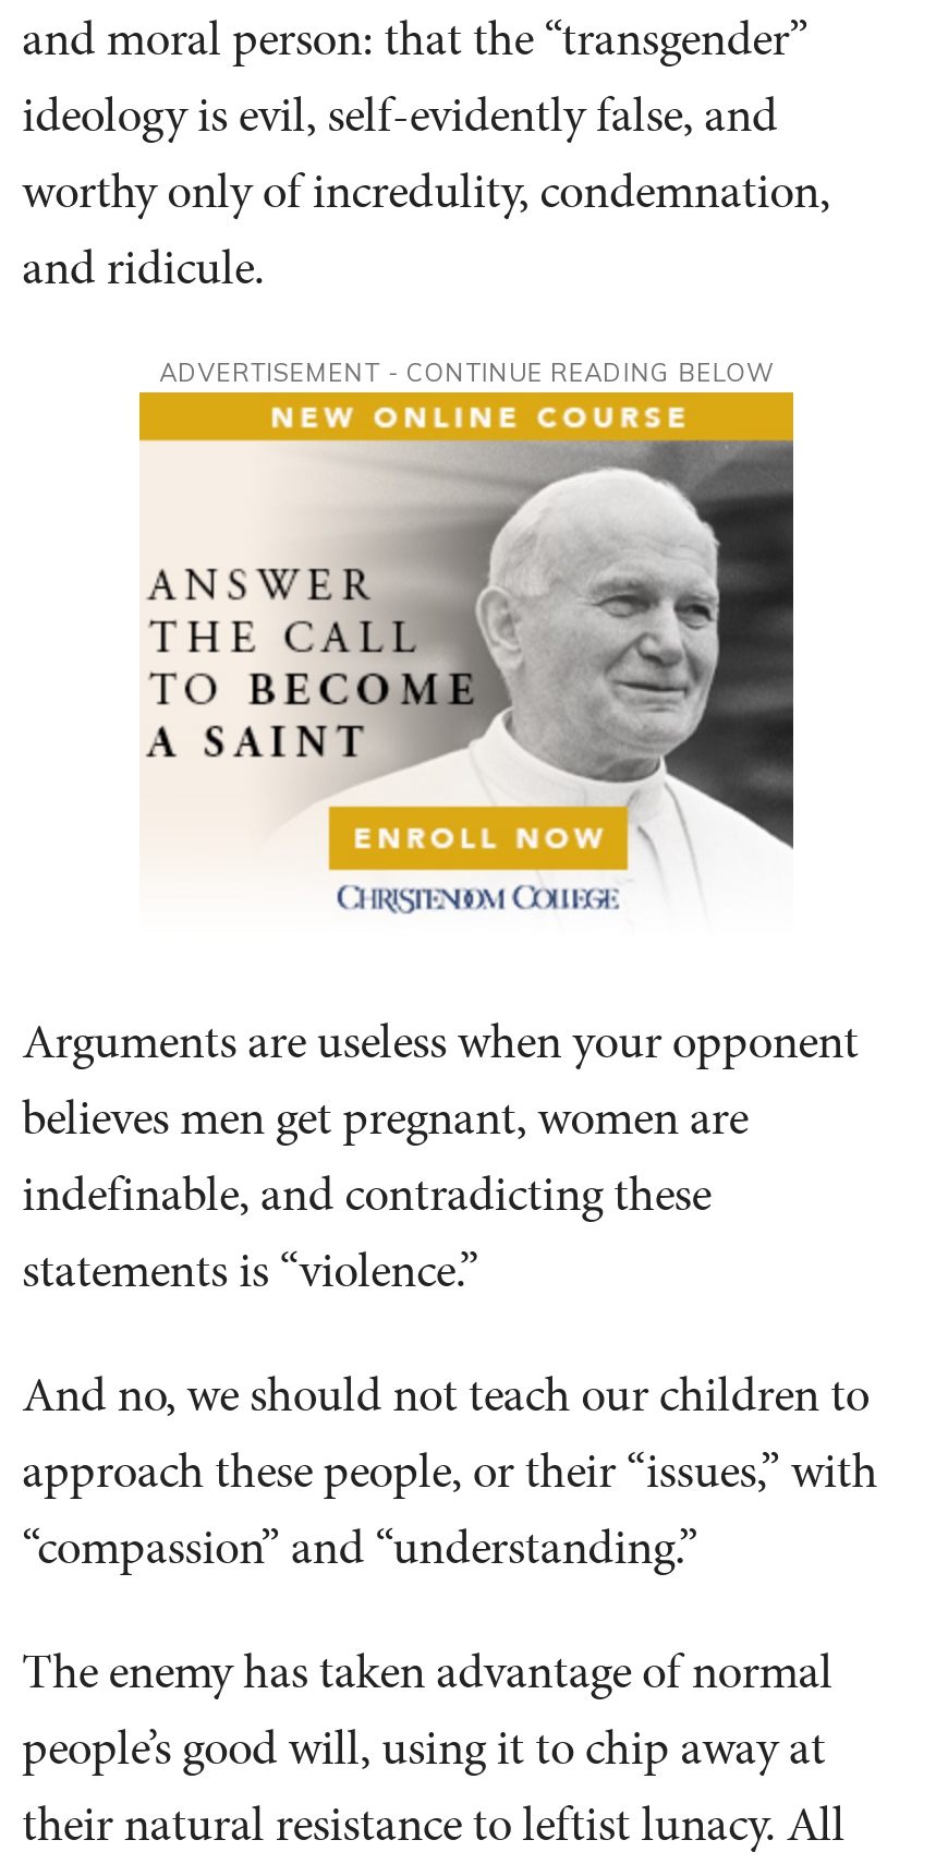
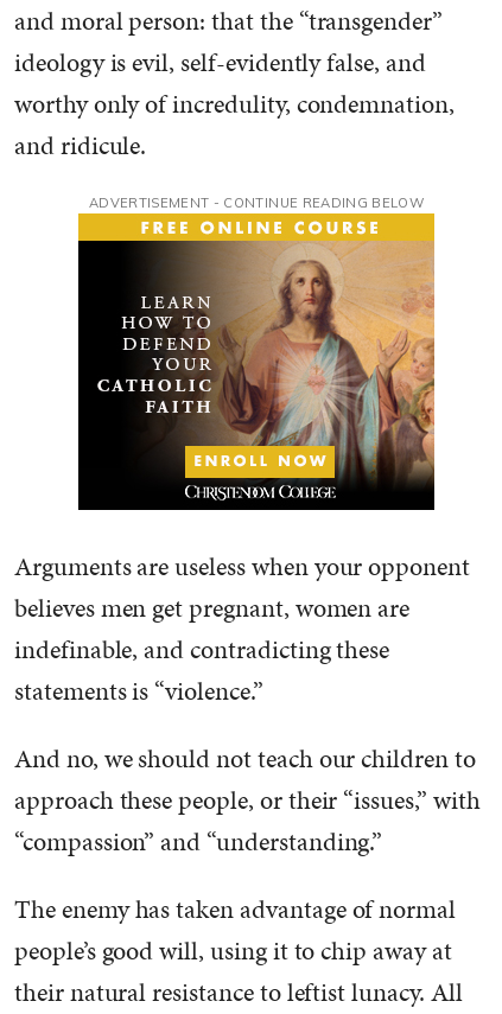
[139,406,795,937] [image] -> [77,221,436,511] [image]

